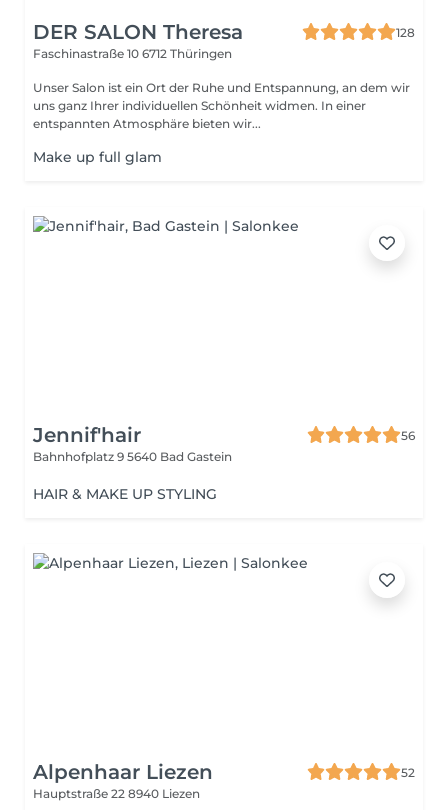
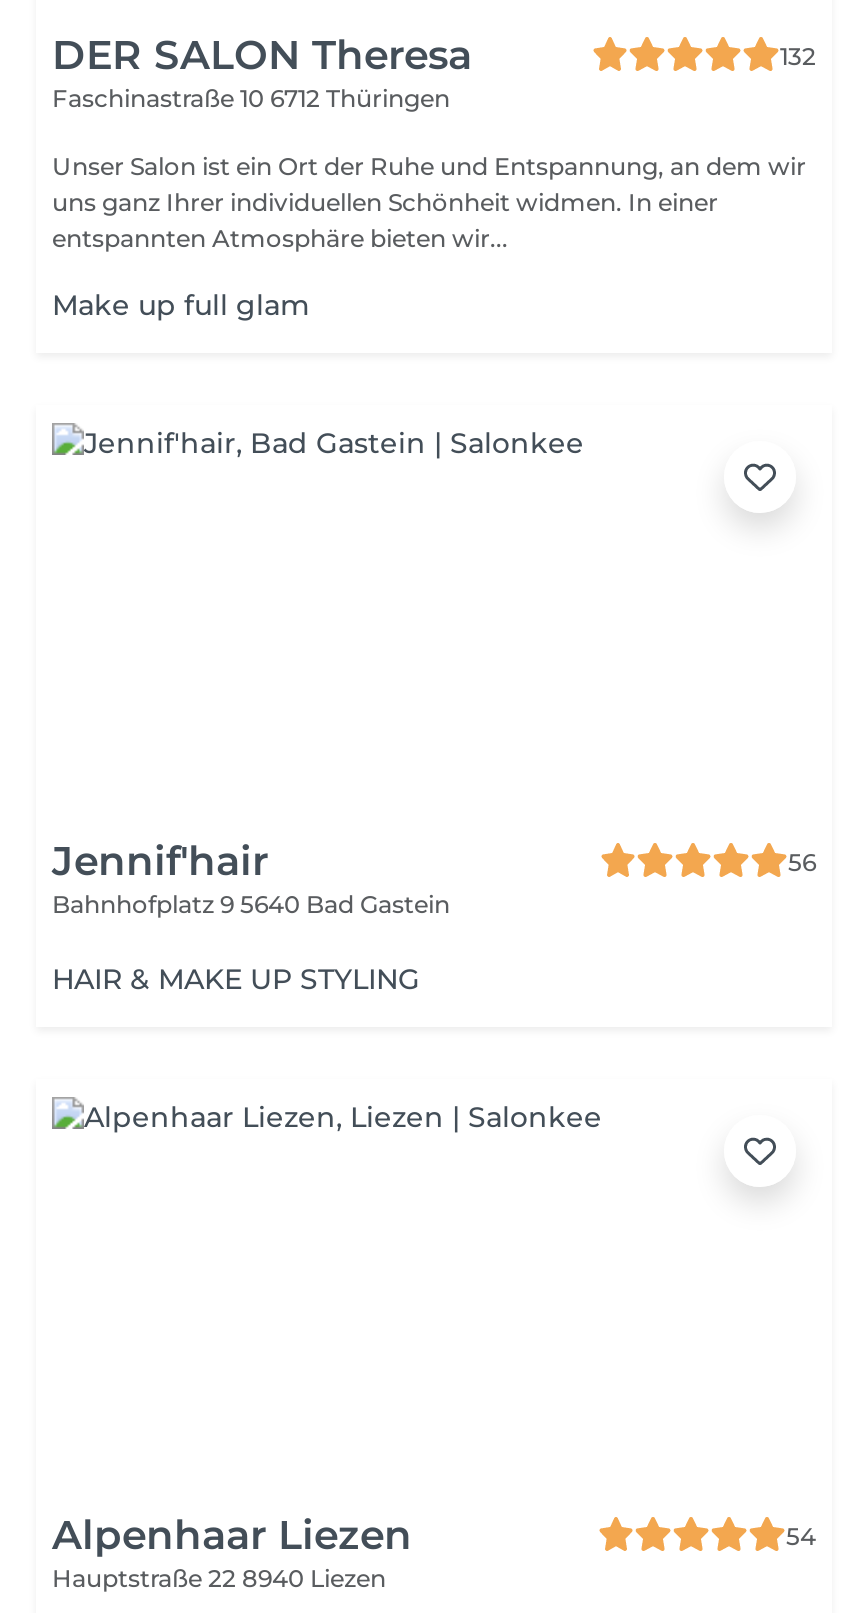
[396,25,415,40] 128 -> [780,41,816,71] 132
[401,765,415,780] 52 -> [786,1521,816,1551] 54

